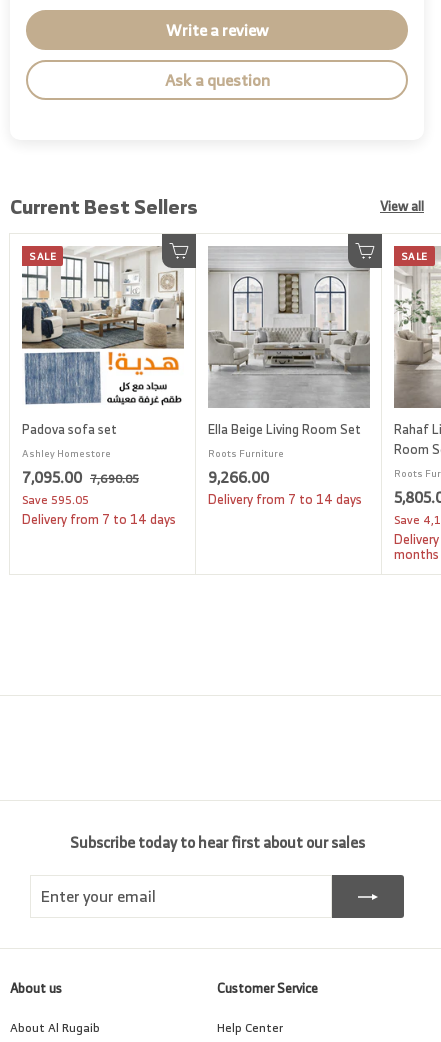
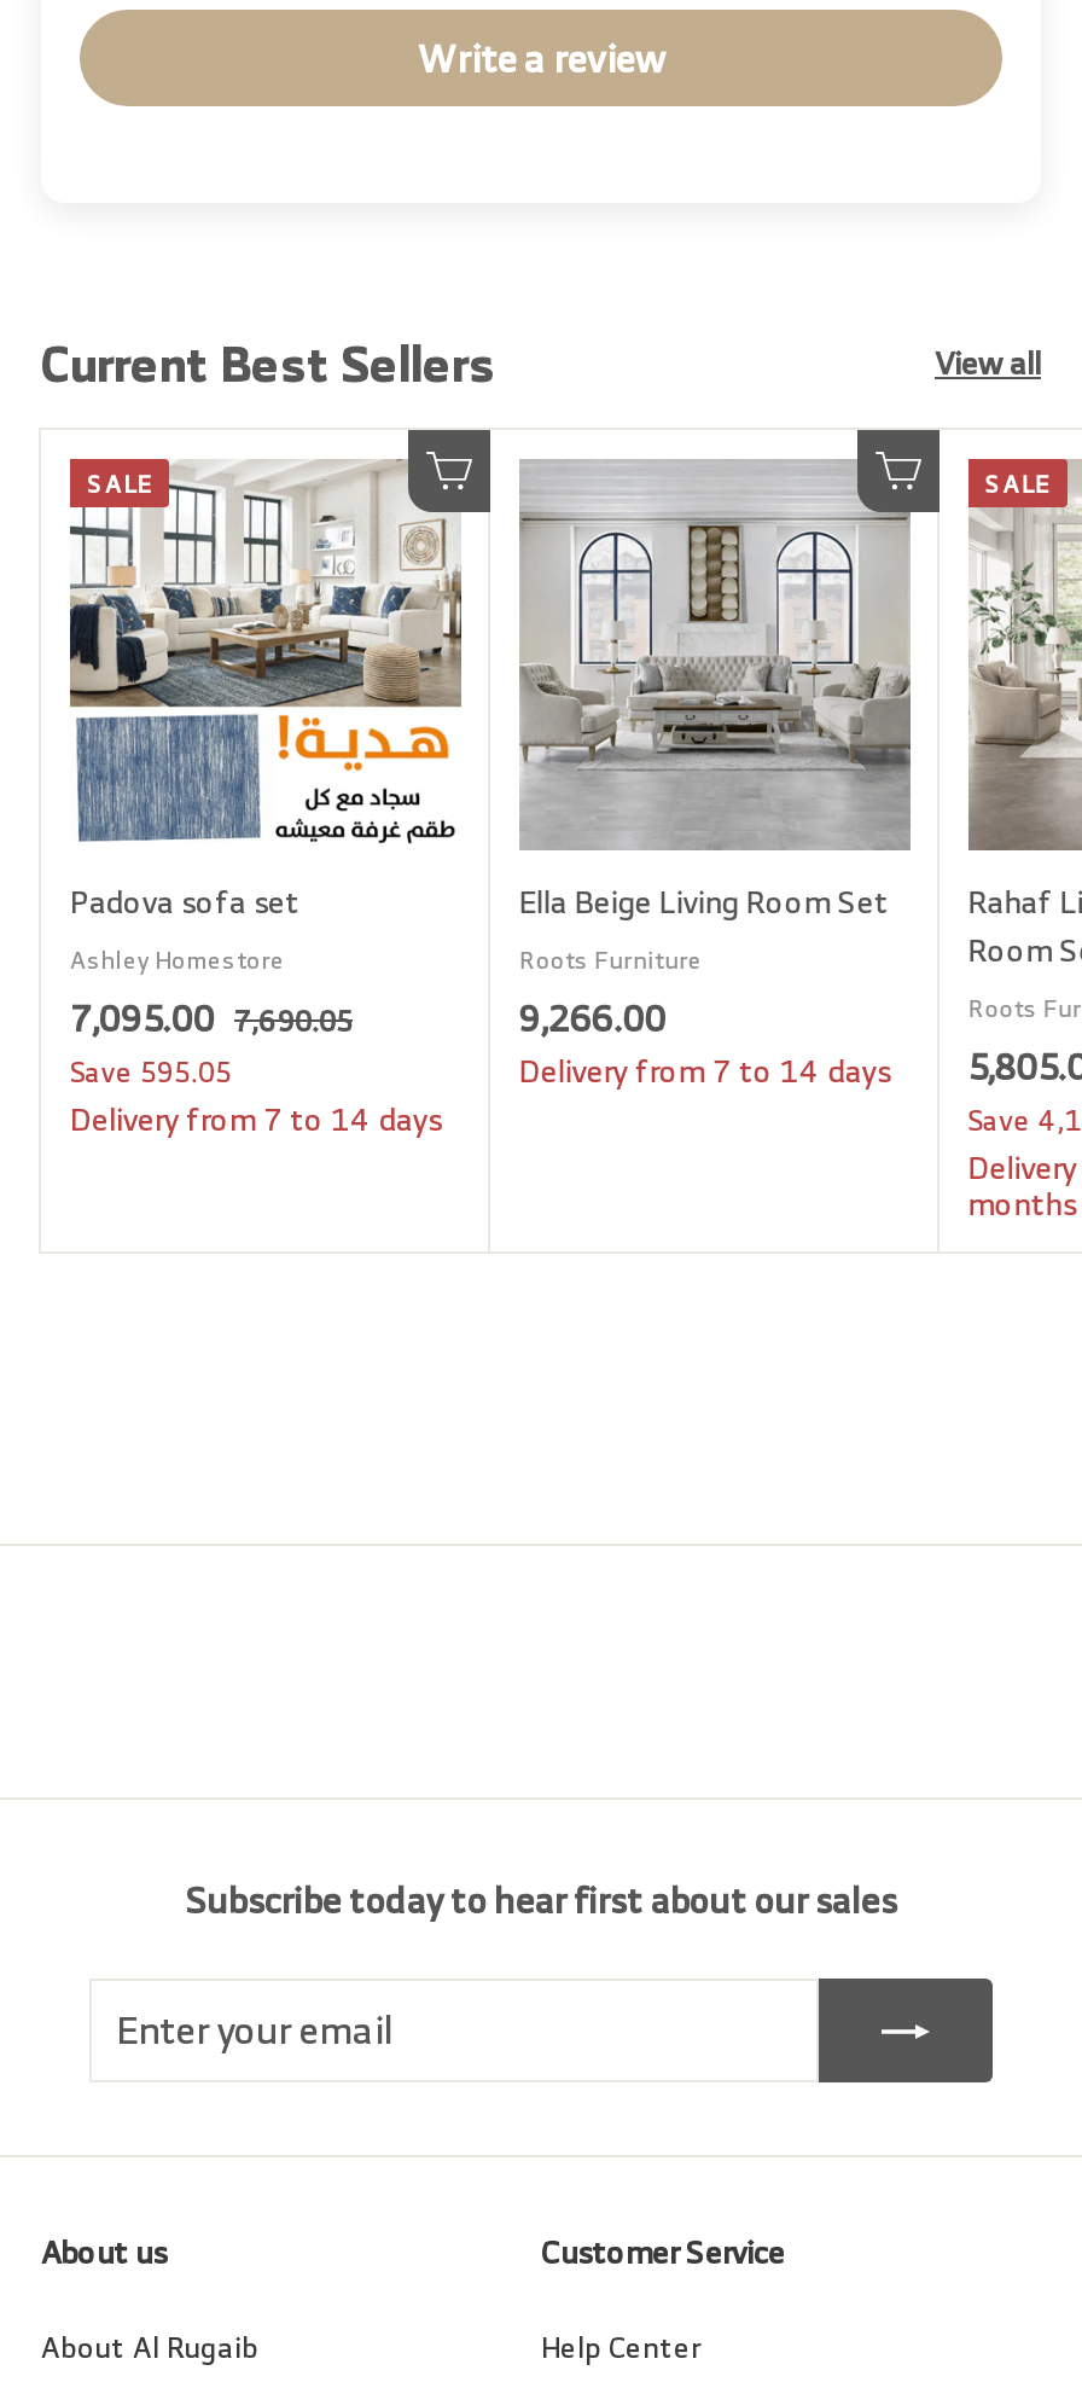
[164,66,269,94] Ask a question -> none

